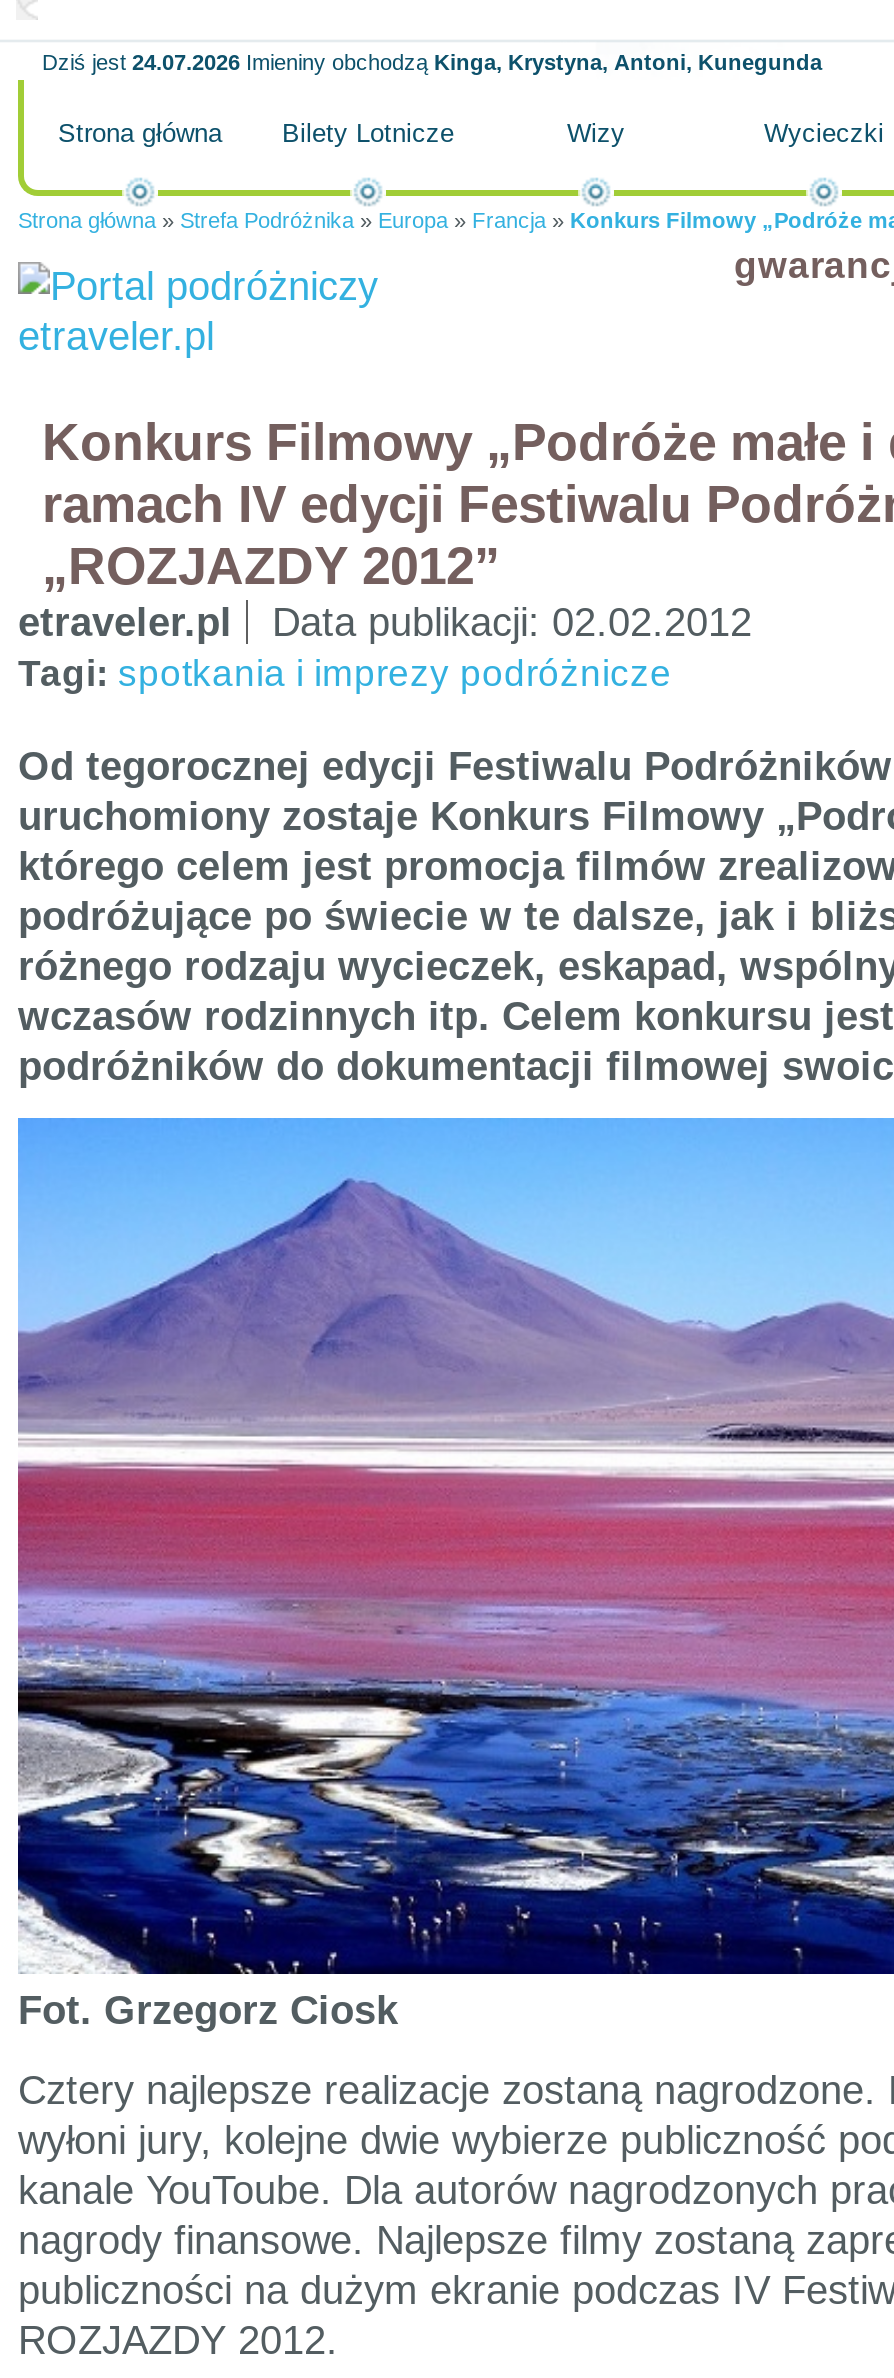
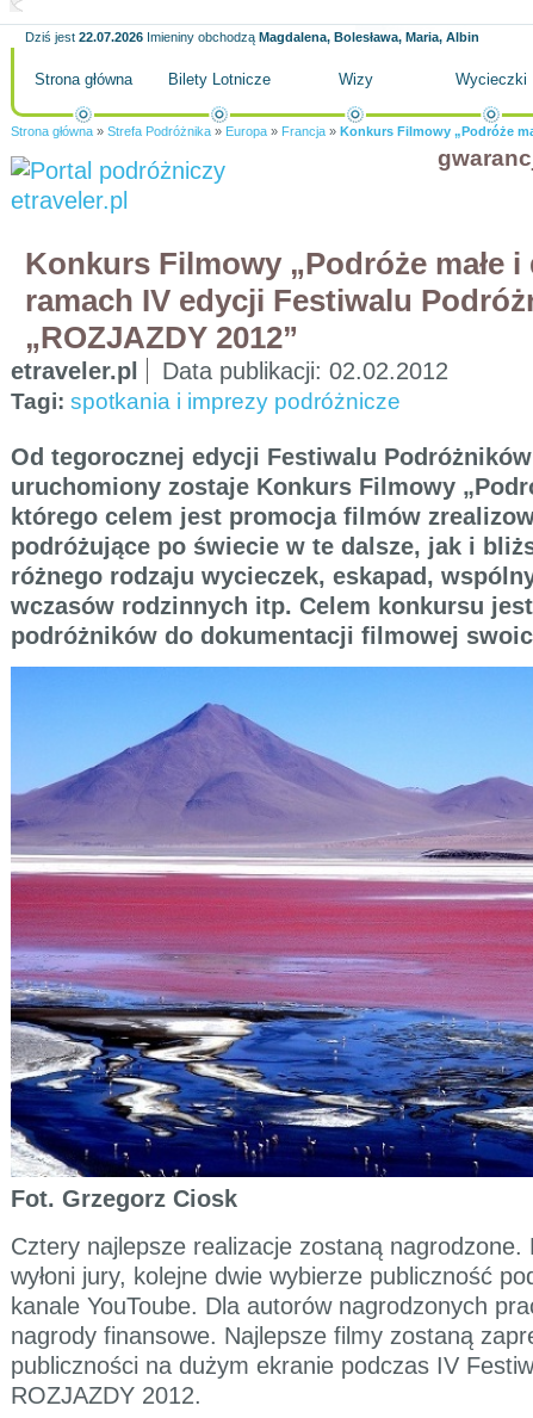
[42,50,822,74] Dziś jest 24.07.2026 Imieniny obchodzą Kinga, Krystyna, Antoni, Kunegunda -> [25,30,479,44] Dziś jest 22.07.2026 Imieniny obchodzą Magdalena, Bolesława, Maria, Albin

